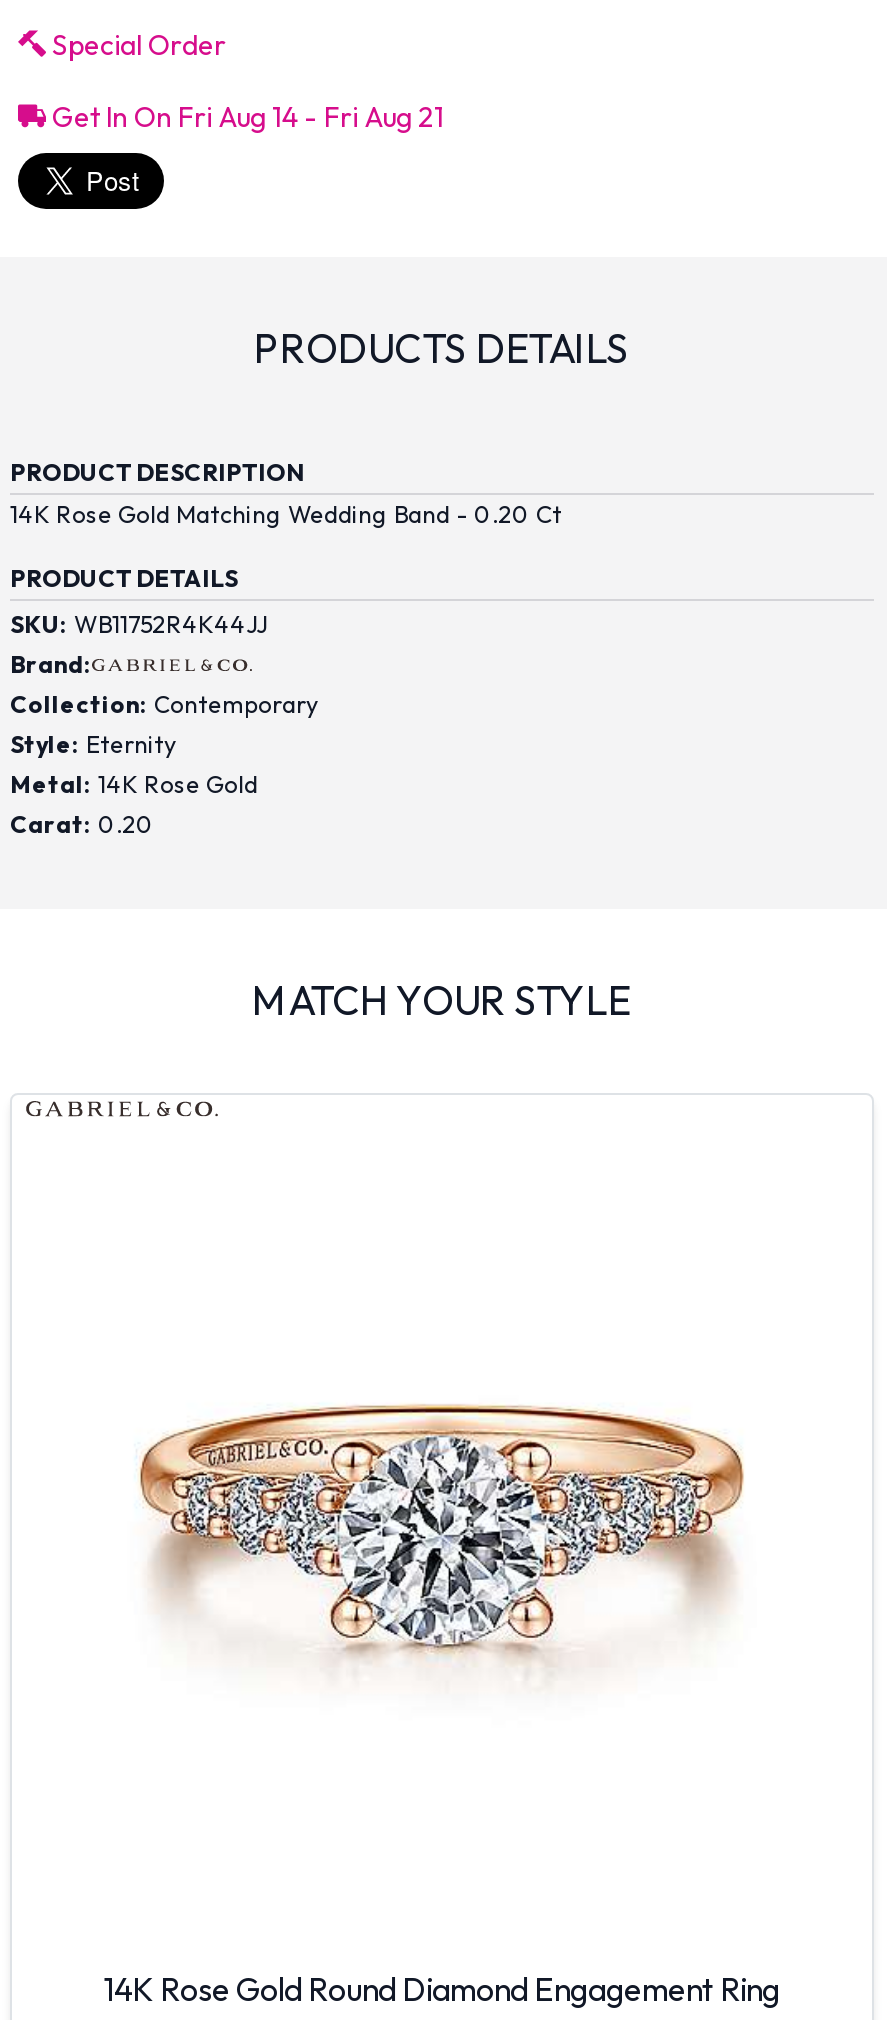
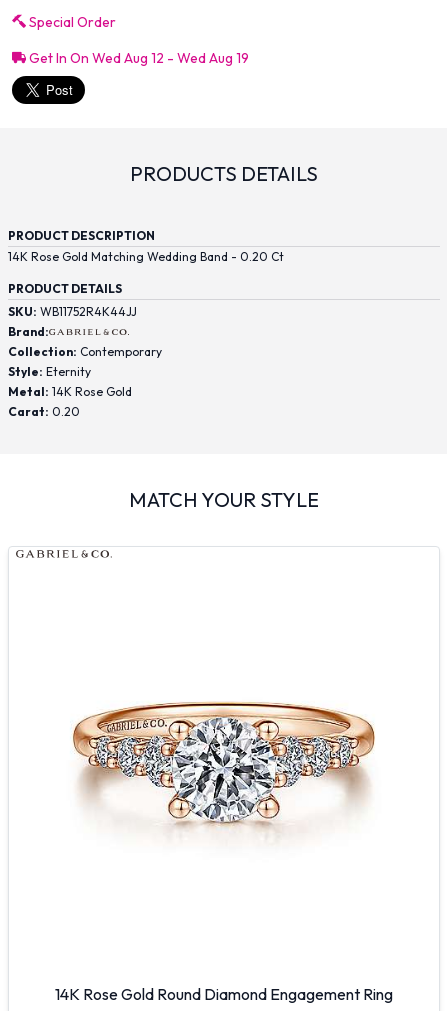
[46,100,444,136] Get In On Fri Aug 14 - Fri Aug 21 -> [26,49,249,67] Get In On Wed Aug 12 - Wed Aug 19

